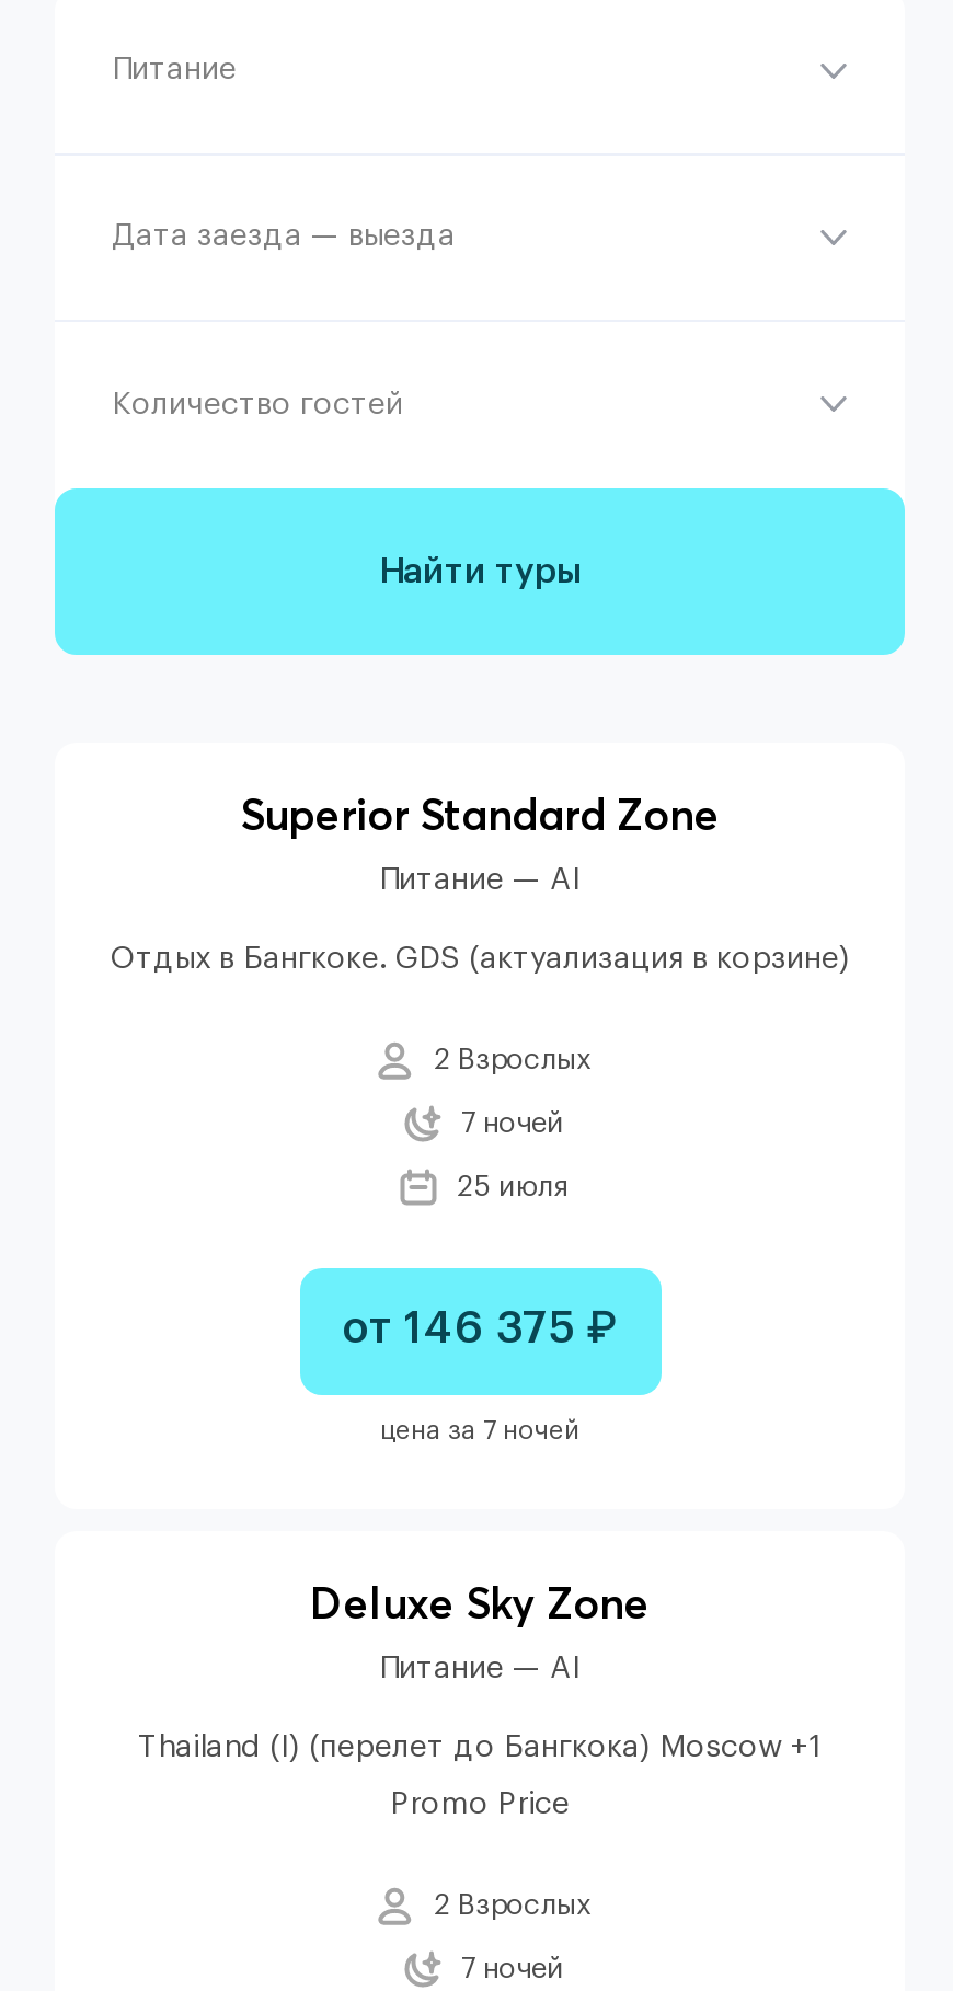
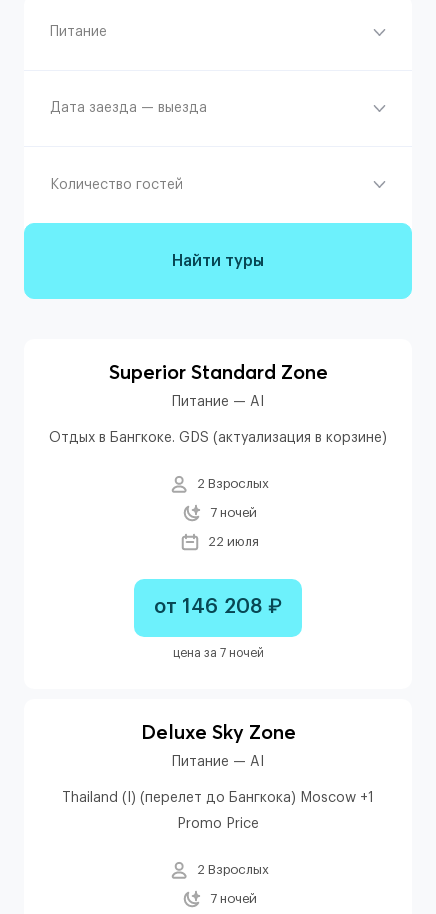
[457,1171,569,1199] 25 июля -> [207,534,258,547] 22 июля
[343,1308,617,1351] от 146 375 ₽ -> [154,597,282,617] от 146 208 ₽

